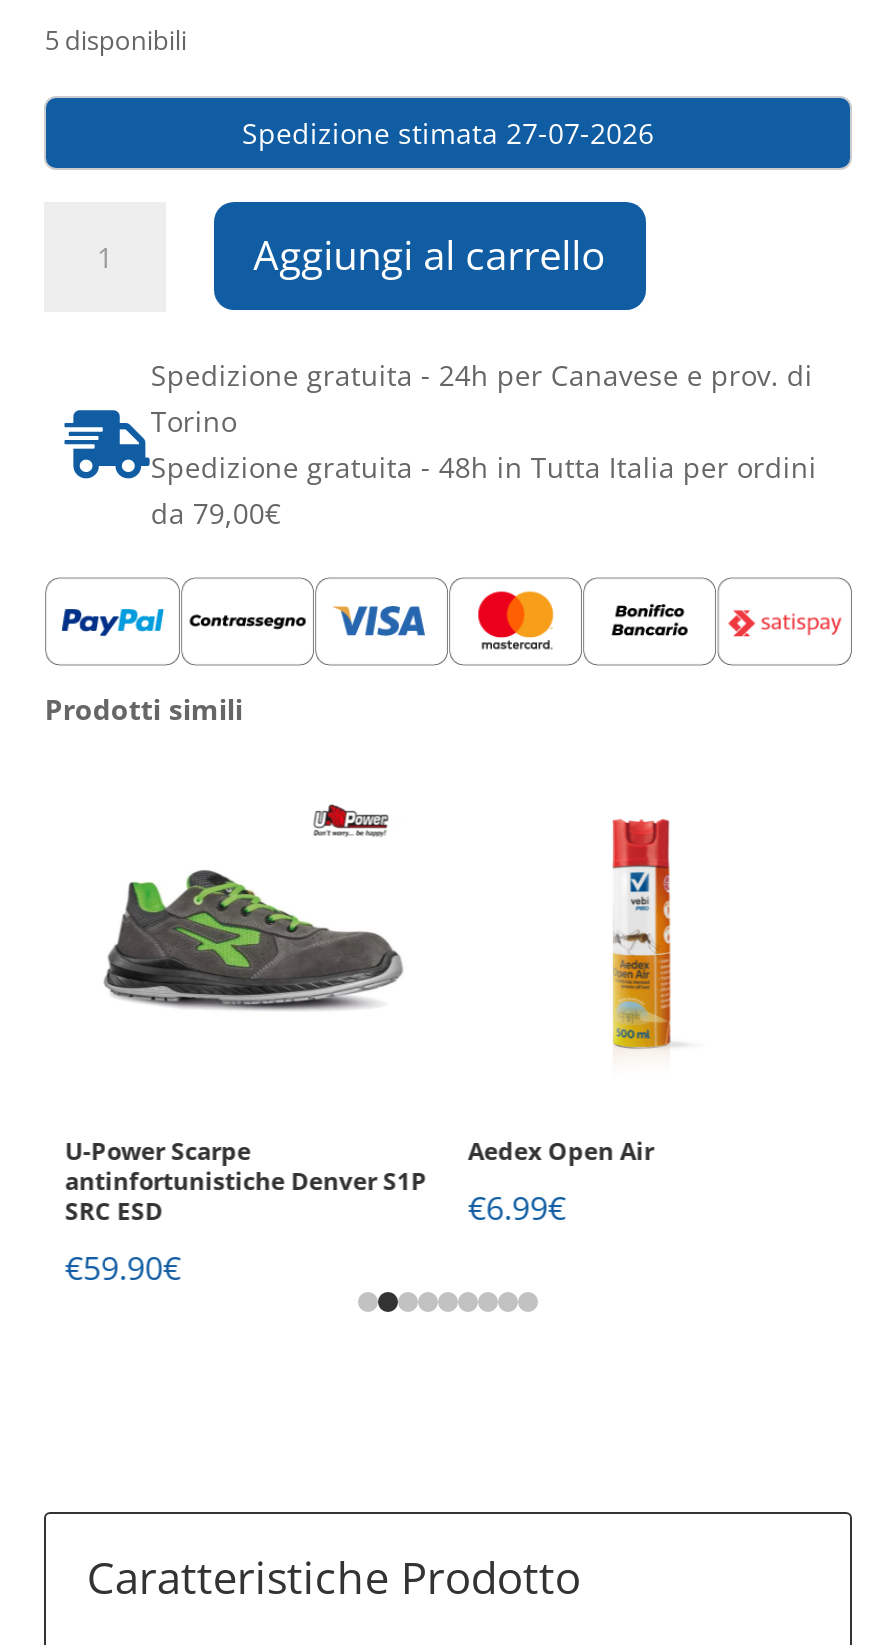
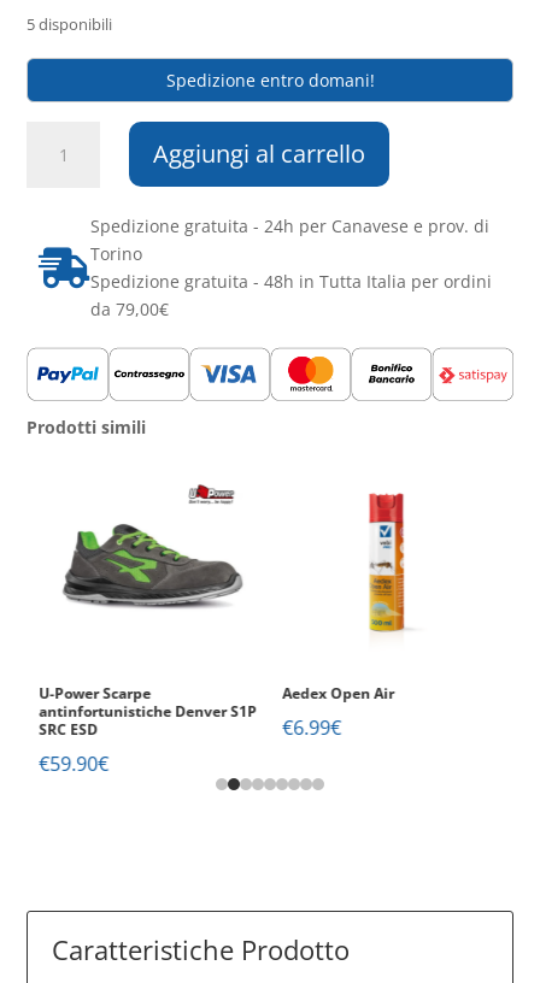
[242,113,654,151] Spedizione stimata 27-07-2026 -> [166,68,374,91] Spedizione entro domani!

